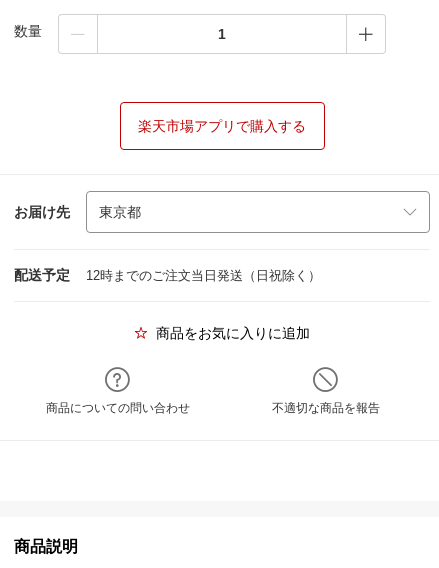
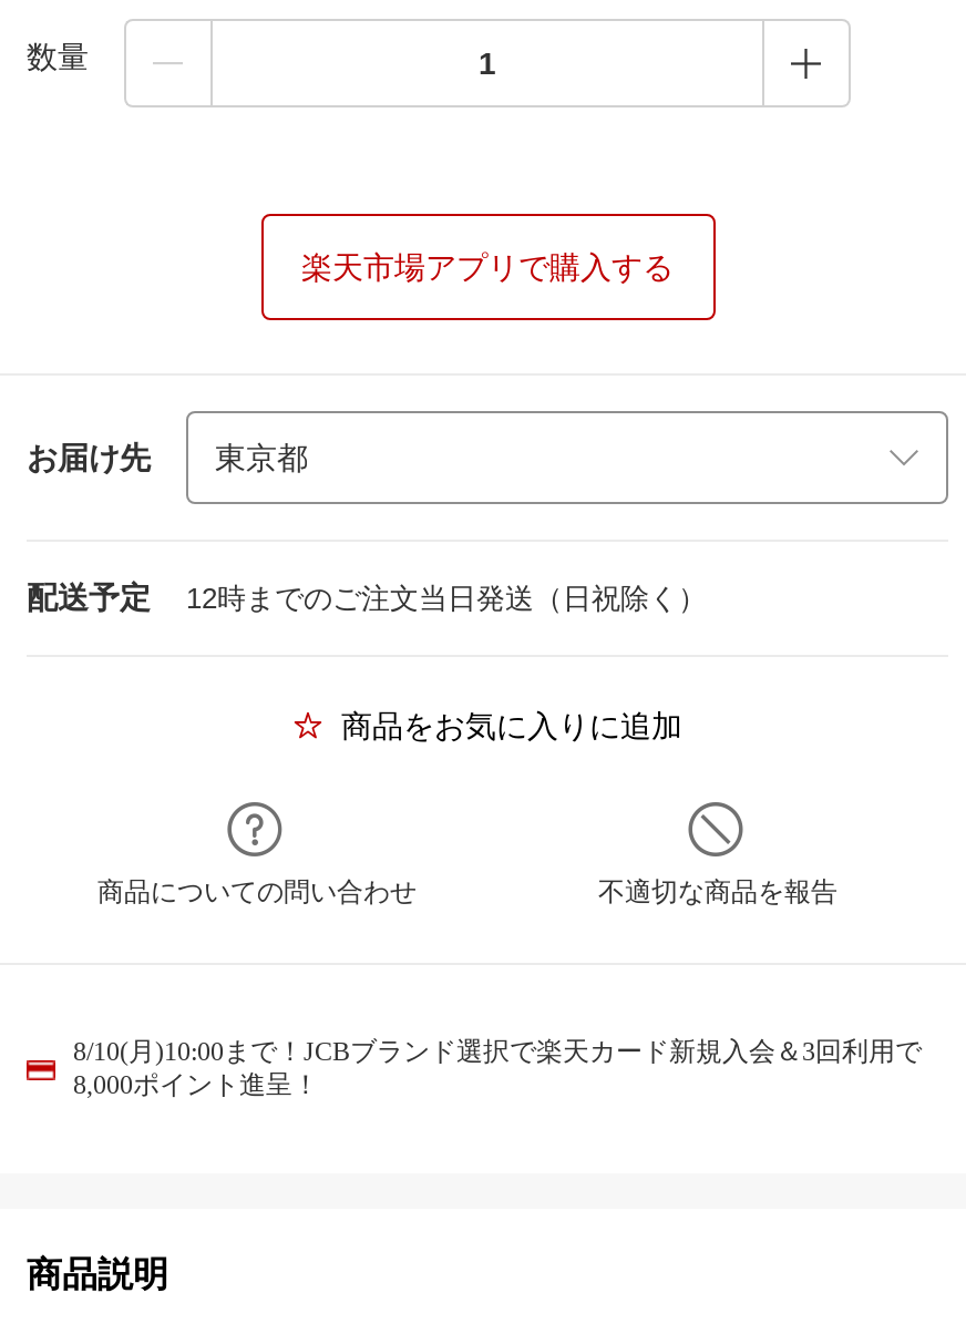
none -> [73,1036,922,1100] 8/10(月)10:00まで！JCBブランド選択で楽天カード新規入会＆3回利用で | 8,000ポイント進呈！

